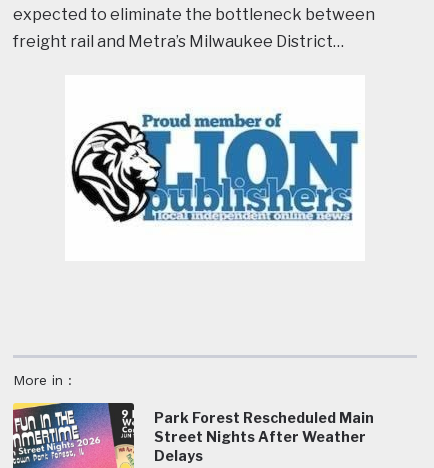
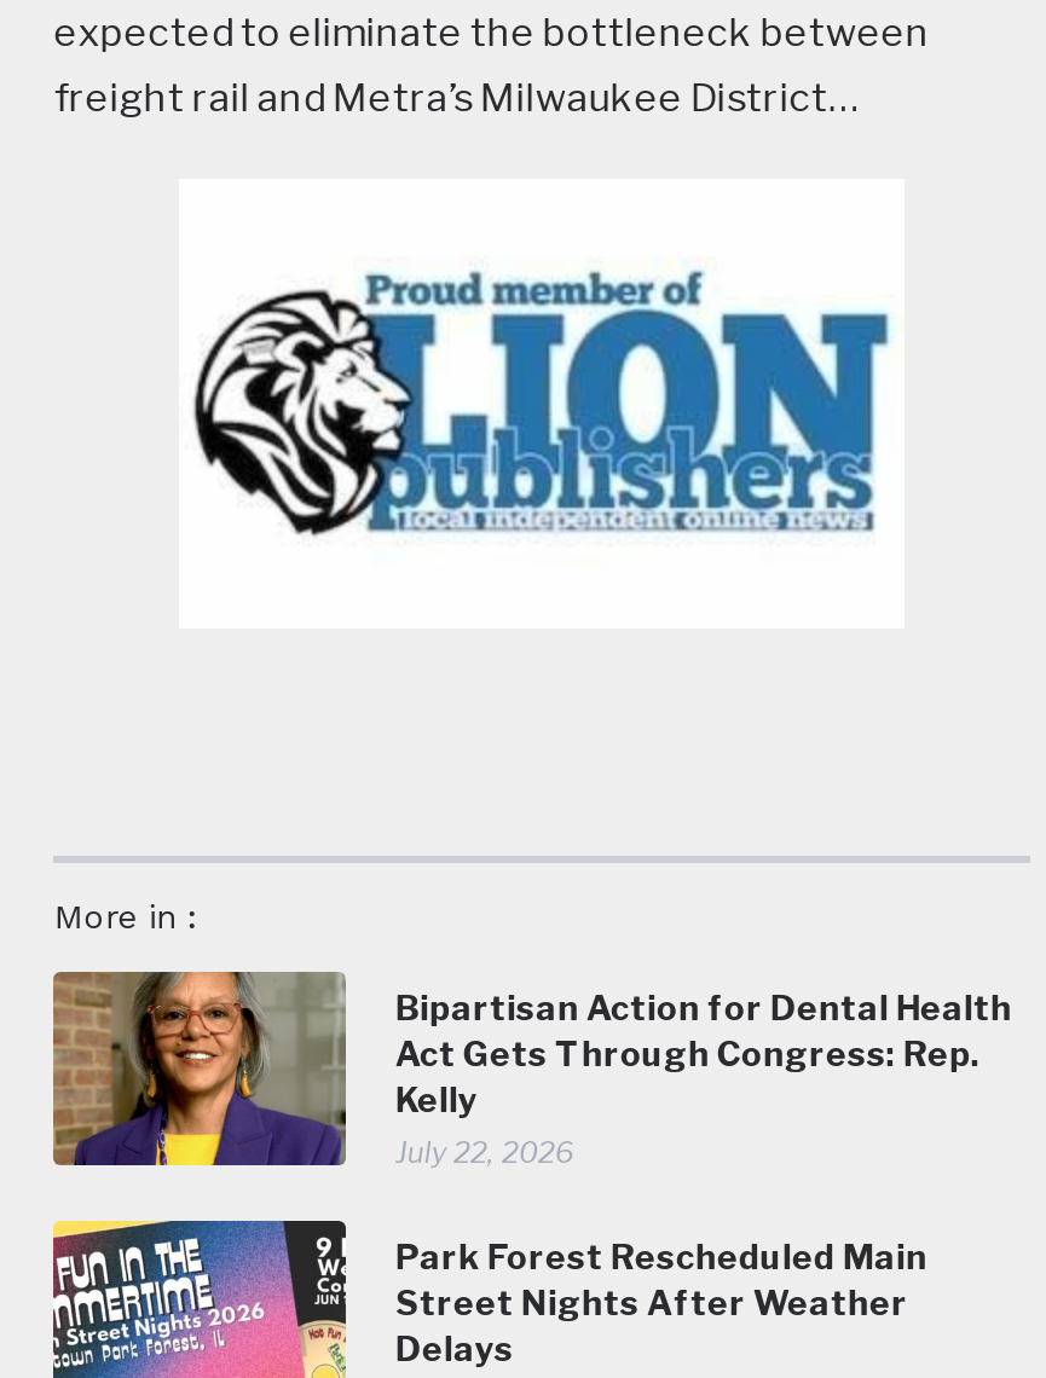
none -> [51,969,1012,1171] [image] | Bipartisan Action for Dental Health | Act Gets Through Congress: Rep. | Kelly | July 22, 2026

